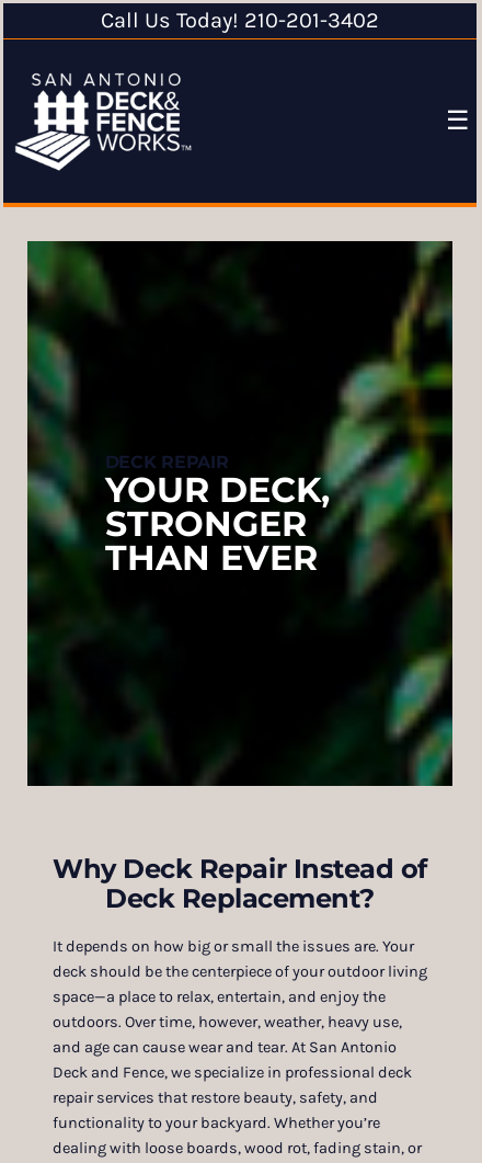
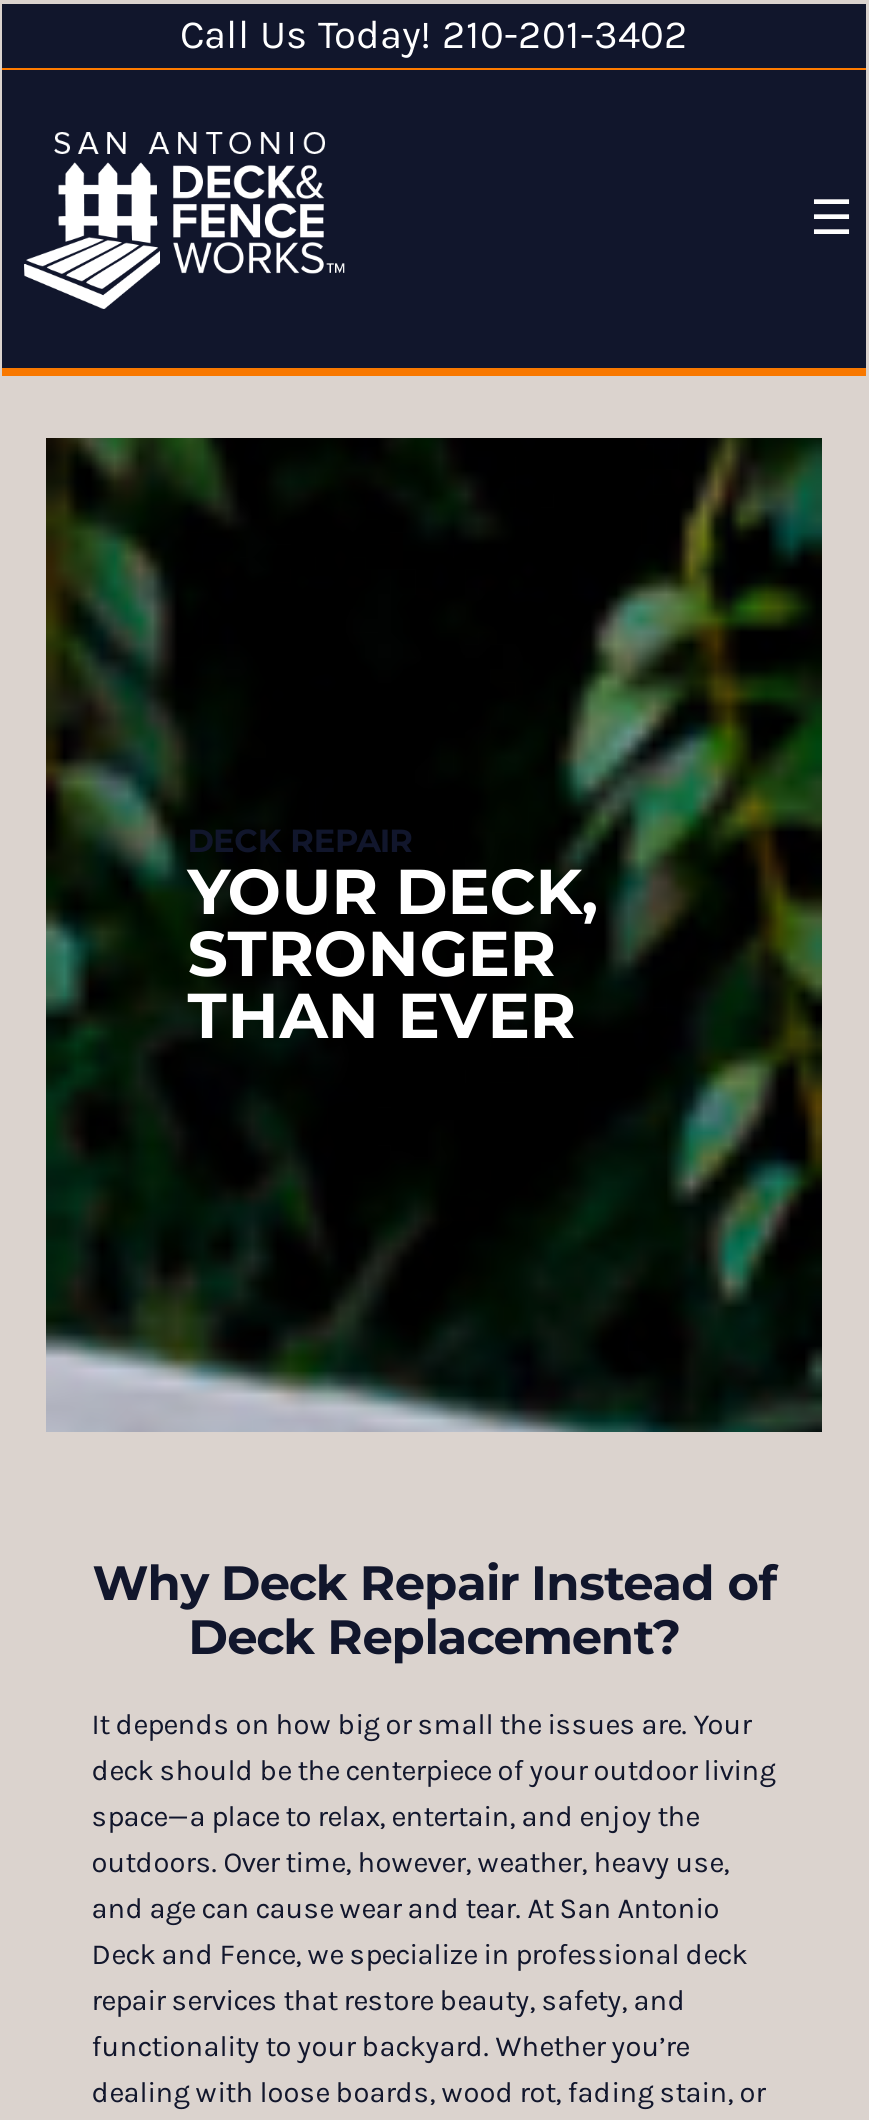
[26,241,454,787] [image] -> [46,438,824,1434] [image]

